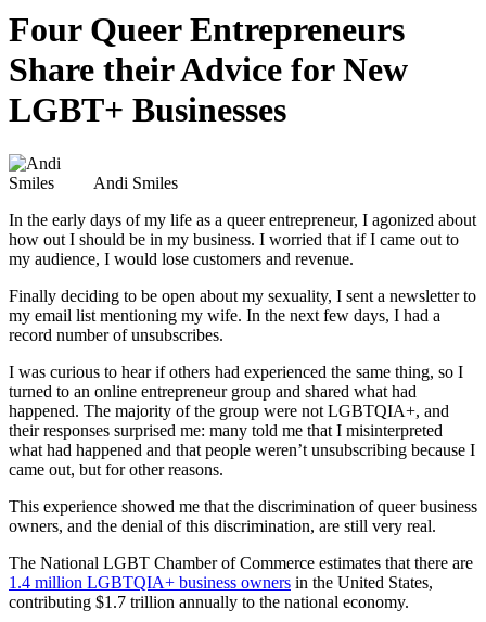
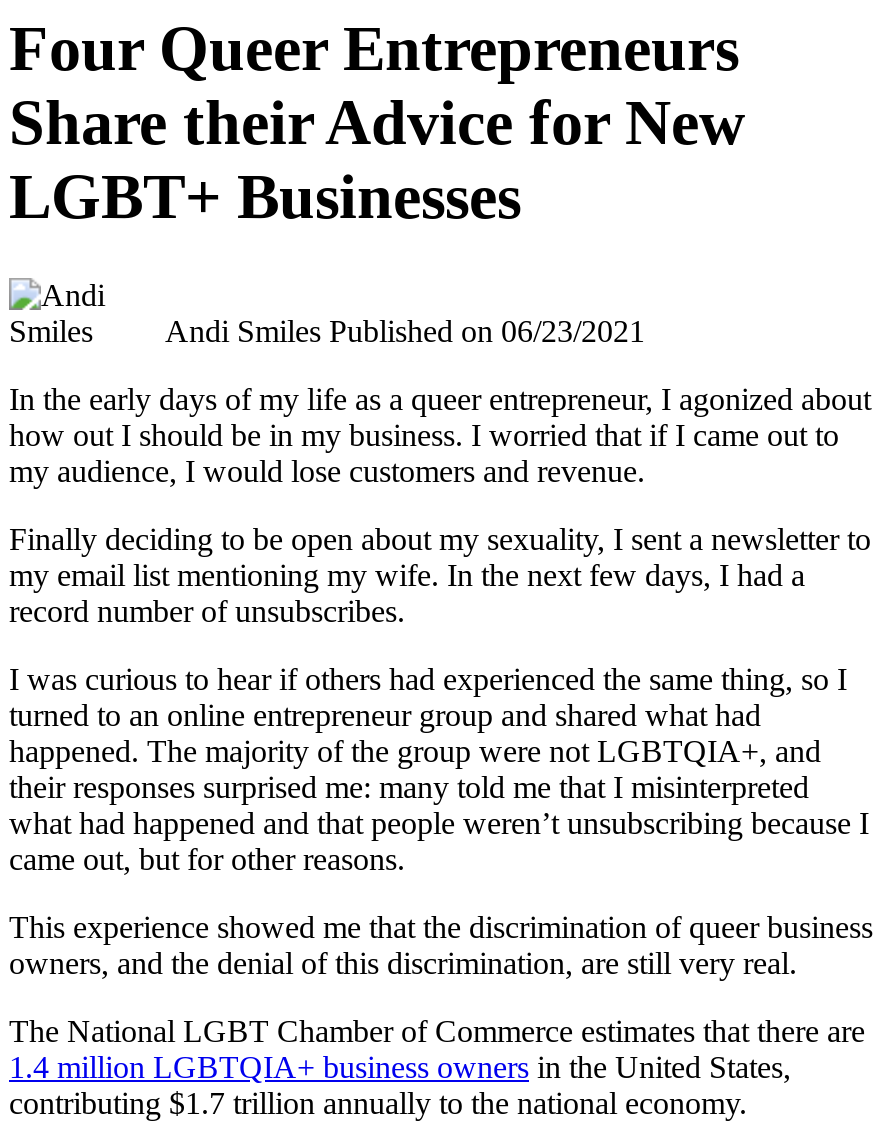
[93,174,178,192] Andi Smiles -> [165,314,645,348] Andi Smiles Published on 06/23/2021

